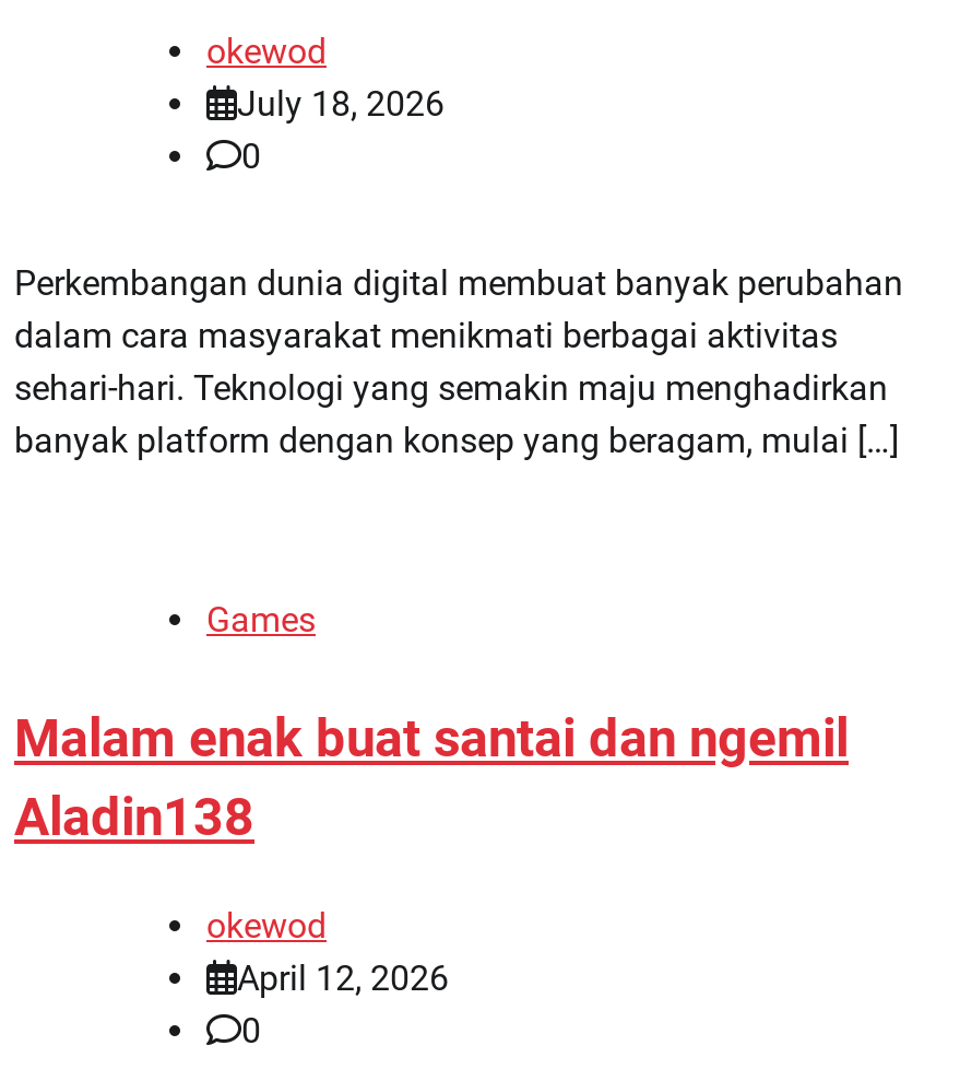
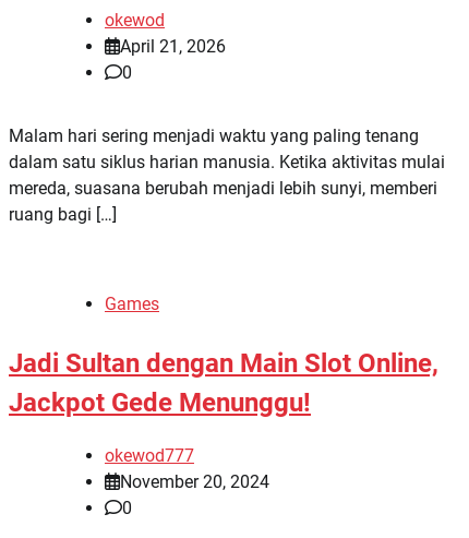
[237,84,445,126] July 18, 2026 -> [120,35,226,56] April 21, 2026
[14,263,903,462] Perkembangan dunia digital membuat banyak perubahan | dalam cara masyarakat menikmati berbagai aktivitas | sehari-hari. Teknologi yang semakin maju menghadirkan | banyak platform dengan konsep yang beragam, mulai […] -> [9,125,445,224] Malam hari sering menjadi waktu yang paling tenang | dalam satu siklus harian manusia. Ketika aktivitas mulai | mereda, suasana berubah menjadi lebih sunyi, memberi | ruang bagi […]
[14,709,849,849] Malam enak buat santai dan ngemil | Aladin138 -> [9,348,438,417] Jadi Sultan dengan Main Slot Online, | Jackpot Gede Menunggu!
[206,906,449,1000] okewod | April 12, 2026 -> [105,446,269,493] okewod777 | November 20, 2024

